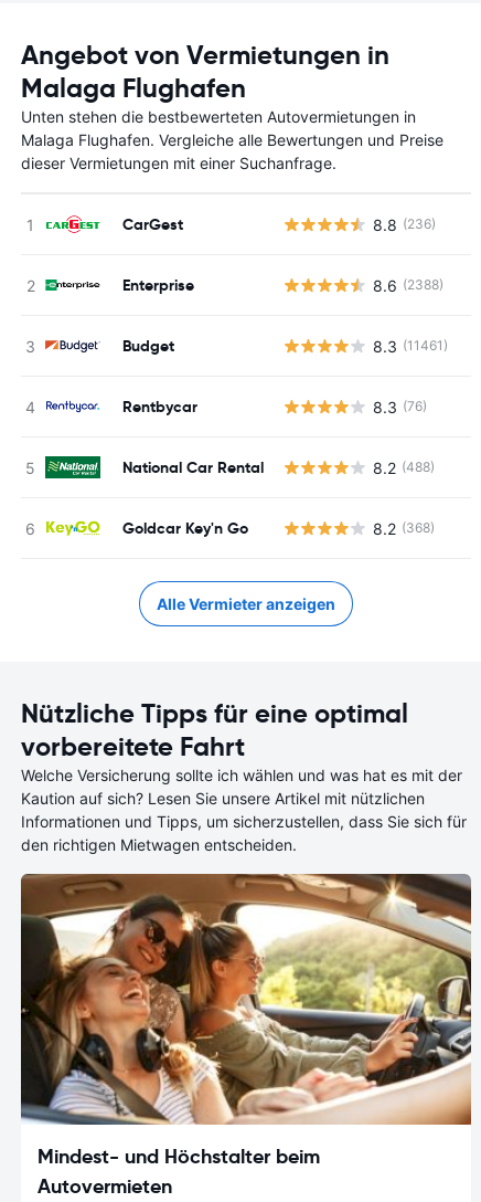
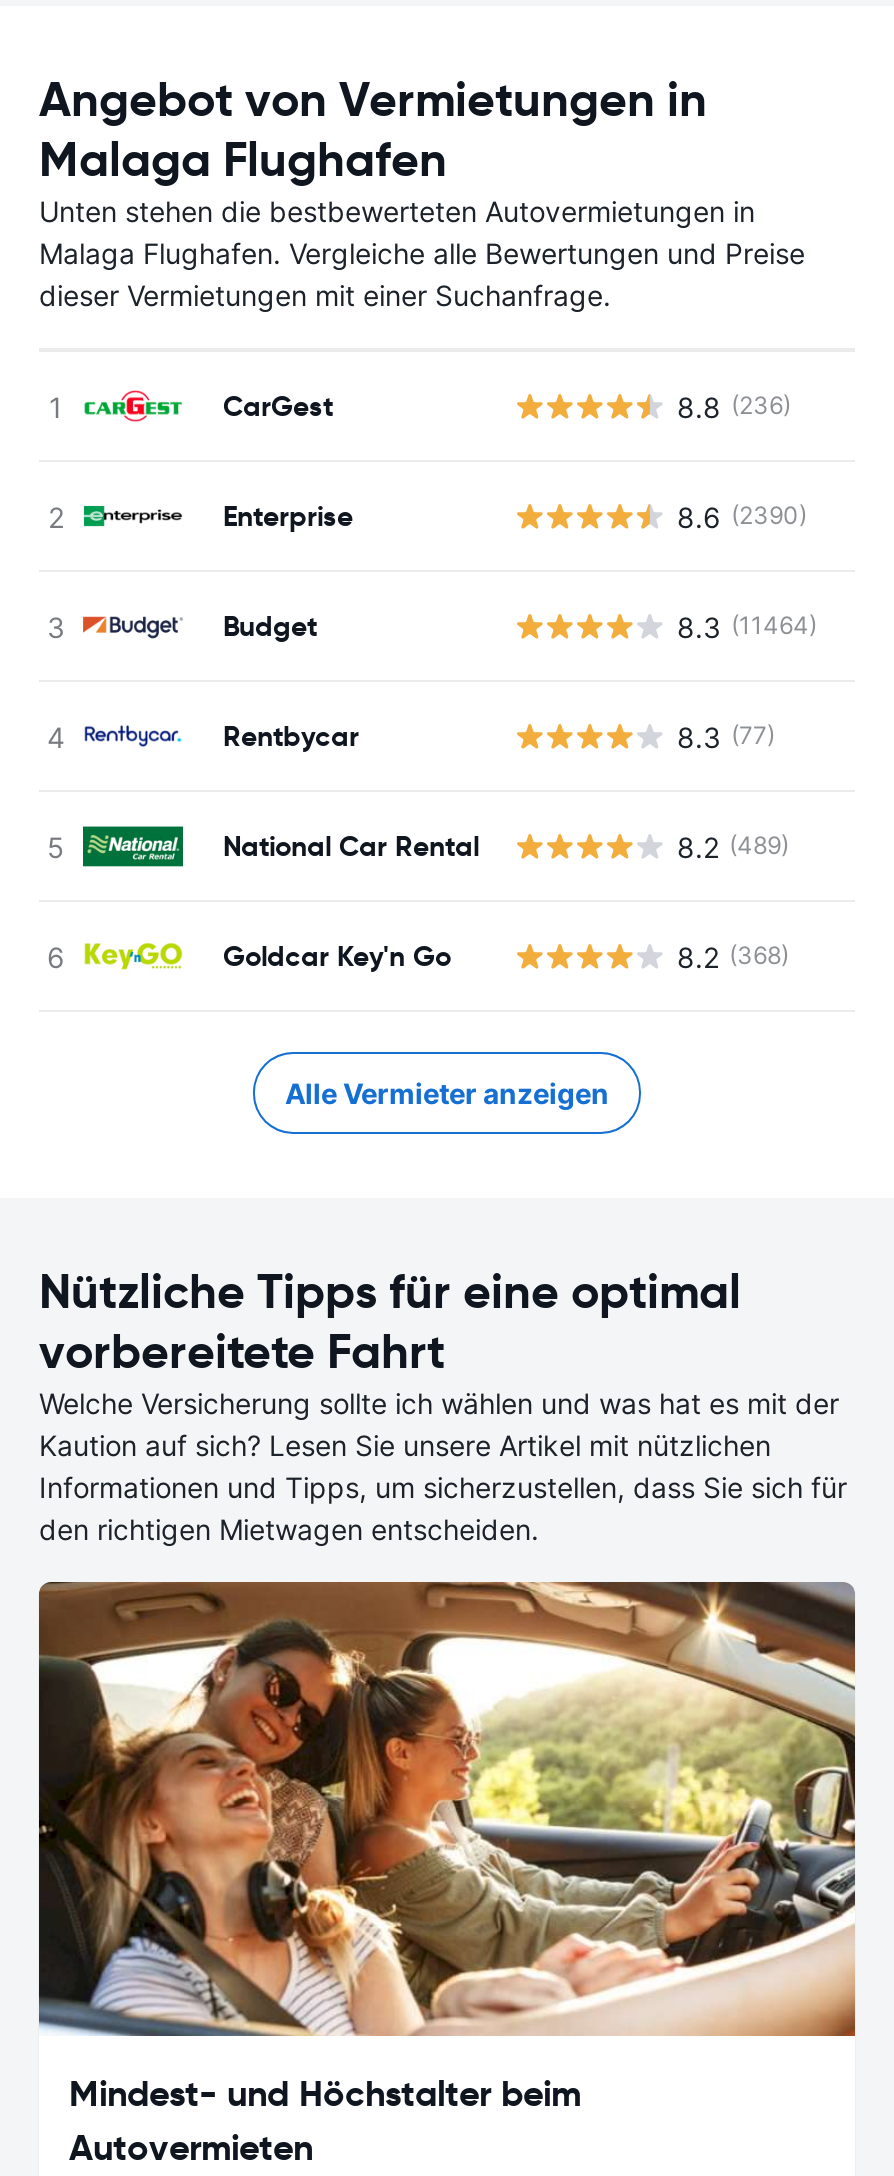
[373,276,443,294] 8.6 (2388) -> [677,499,807,533] 8.6 (2390)
[373,336,448,355] 8.3 (11461) -> [677,609,817,643] 8.3 (11464)
[373,397,427,416] 8.3 (76) -> [677,719,775,753] 8.3 (77)
[373,458,435,477] 8.2 (488) -> [677,829,789,863] 8.2 (489)

